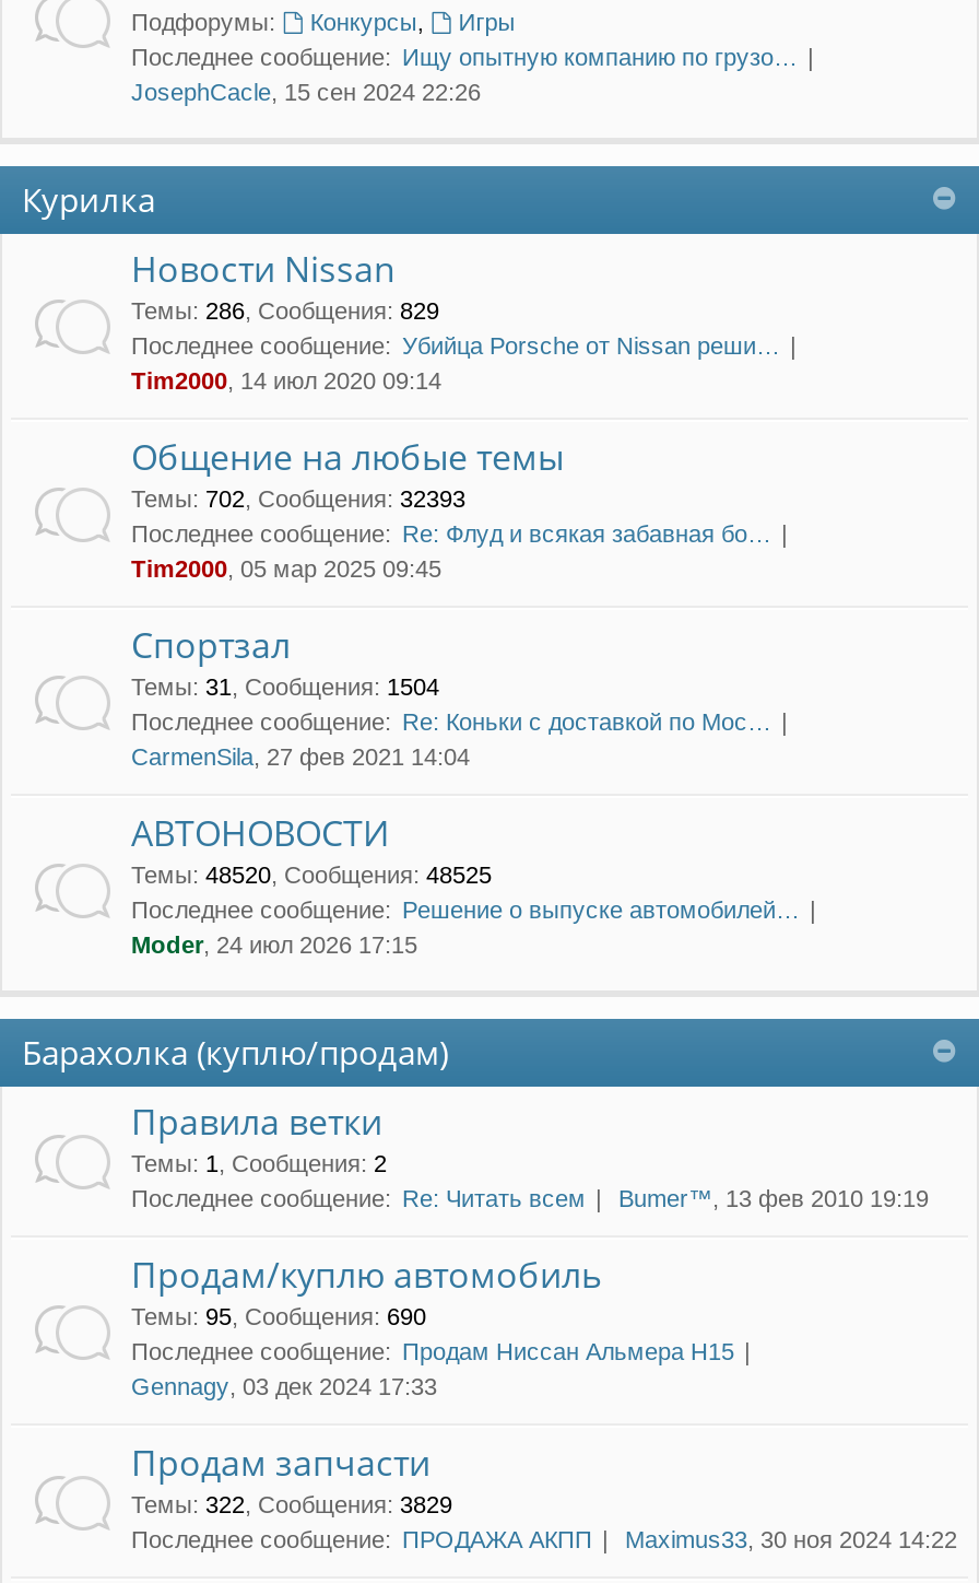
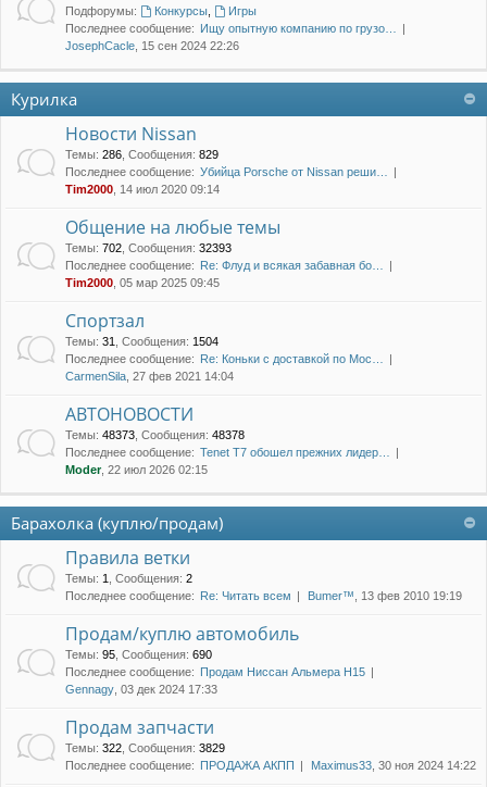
[131,861,800,957] Темы: 48520, Сообщения: 48525 | Последнее сообщение: Решение о выпуске автомобилей… | Moder, 24 июл 2026 17:15 -> [65,428,390,476] Темы: 48373, Сообщения: 48378 | Последнее сообщение: Tenet T7 обошел прежних лидер… | Moder, 22 июл 2026 02:15

